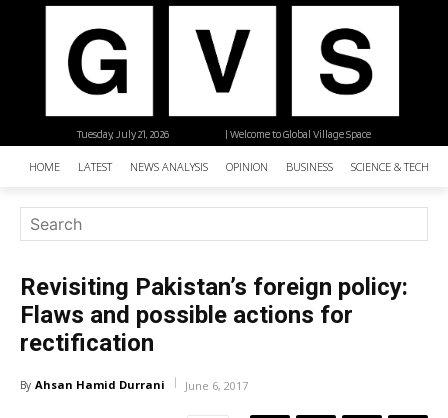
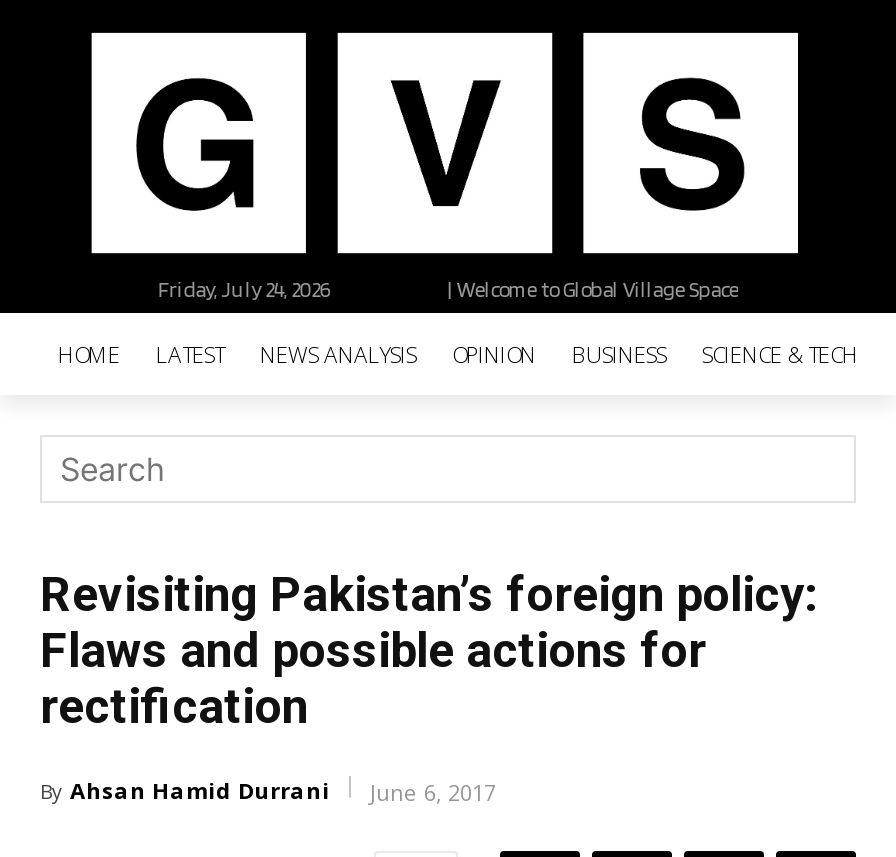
[77,127,169,141] Tuesday, July 21, 2026 -> [157,275,329,303] Friday, July 24, 2026

